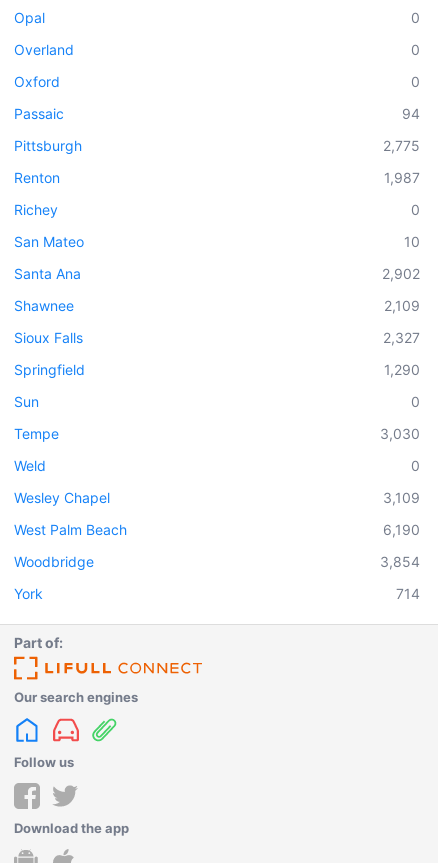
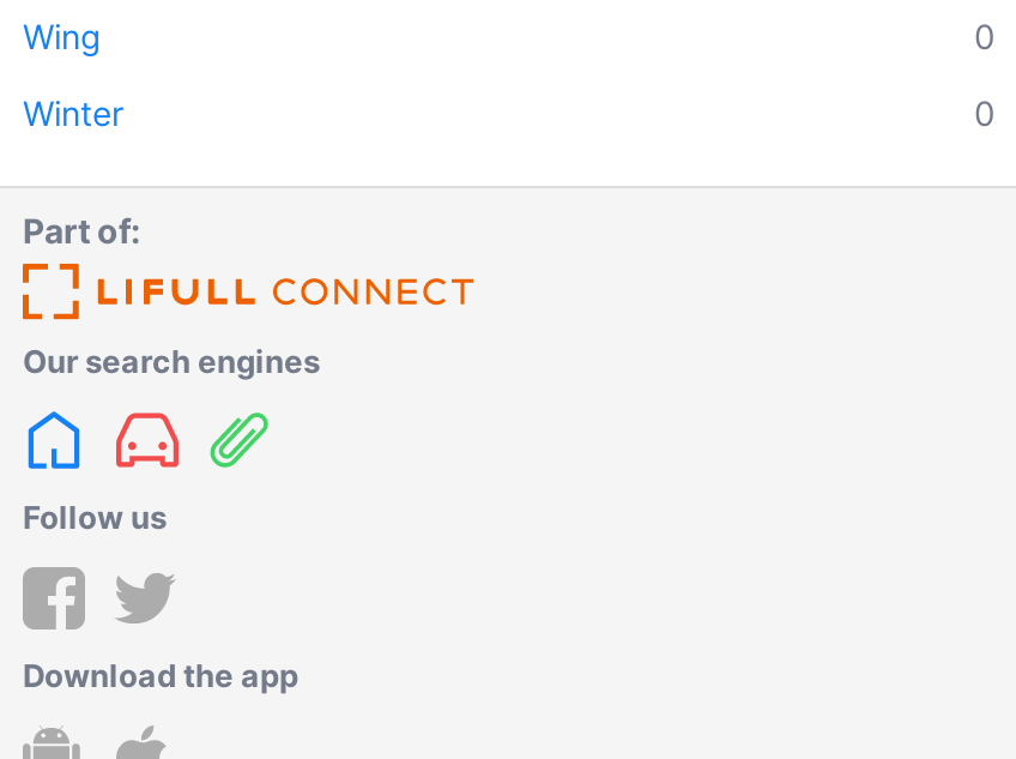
[14,9,45,26] Opal -> [23,15,102,55] Wing
[14,41,74,58] Overland -> [23,91,123,132] Winter
[14,73,420,602] Oxford | 0 | Passaic | 94 | Pittsburgh | 2,775 | Renton | 1,987 | Richey | 0 | San Mateo | 10 | Santa Ana | 2,902 | Shawnee | 2,109 | Sioux Falls | 2,327 | Springfield | 1,290 | Sun | 0 | Tempe | 3,030 | Weld | 0 | Wesley Chapel | 3,109 | West Palm Beach | 6,190 | Woodbridge | 3,854 | York | 714 -> none

